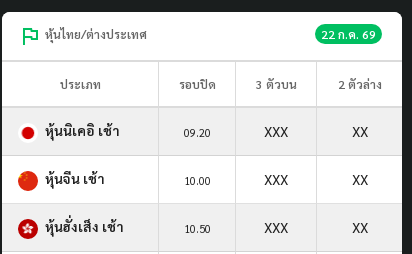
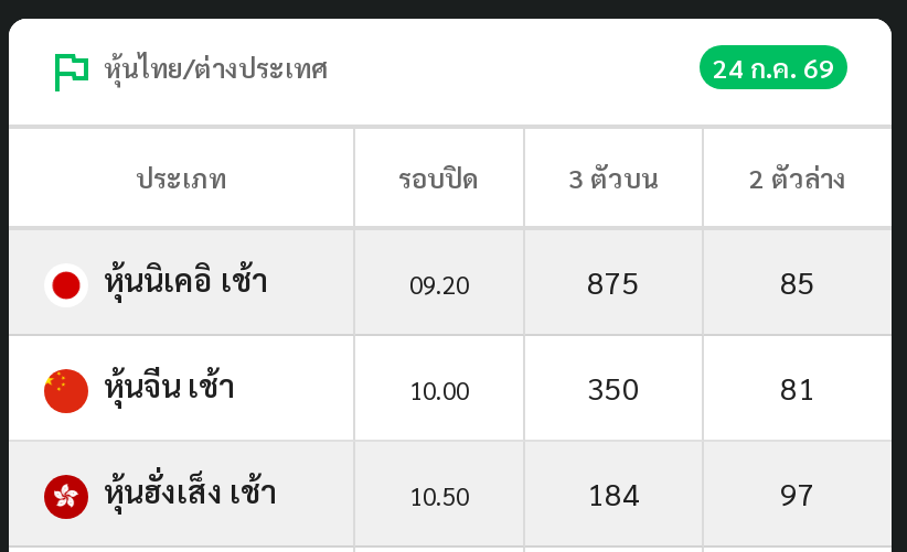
[321,26,376,42] 22 ก.ค. 69 -> [713,49,834,84] 24 ก.ค. 69
[264,122,367,140] XXX | XX -> [587,261,815,300] 875 | 85
[264,170,367,188] XXX | XX -> [587,366,815,406] 350 | 81
[264,218,367,236] XXX | XX -> [587,472,815,512] 184 | 97

